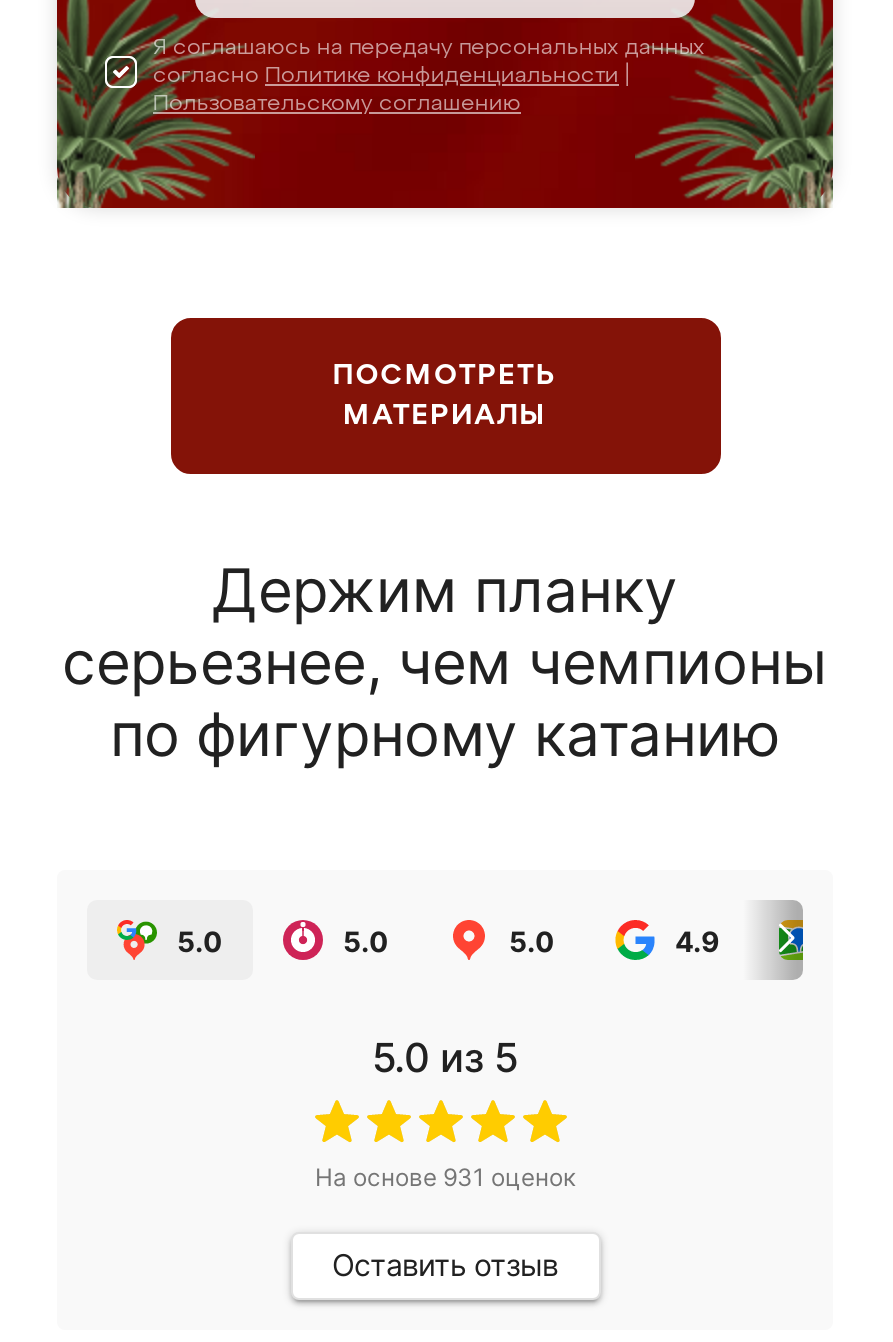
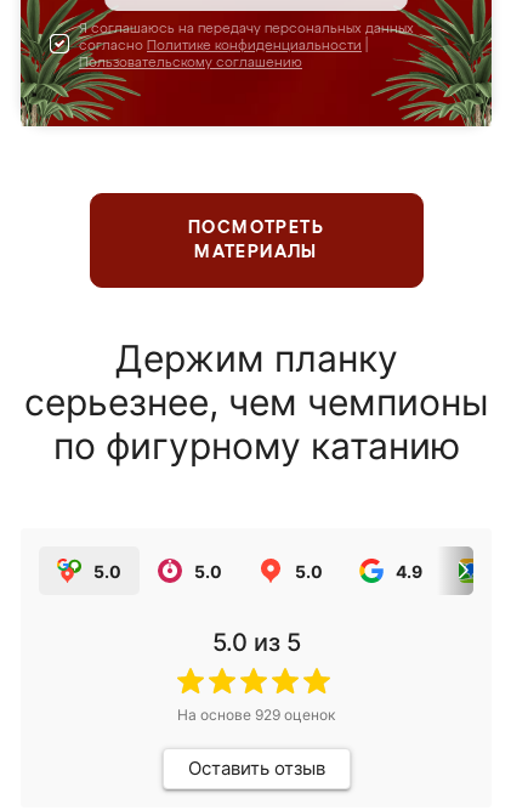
[315,1162,575,1192] На основе 931 оценок -> [177,706,335,724] На основе 929 оценок

